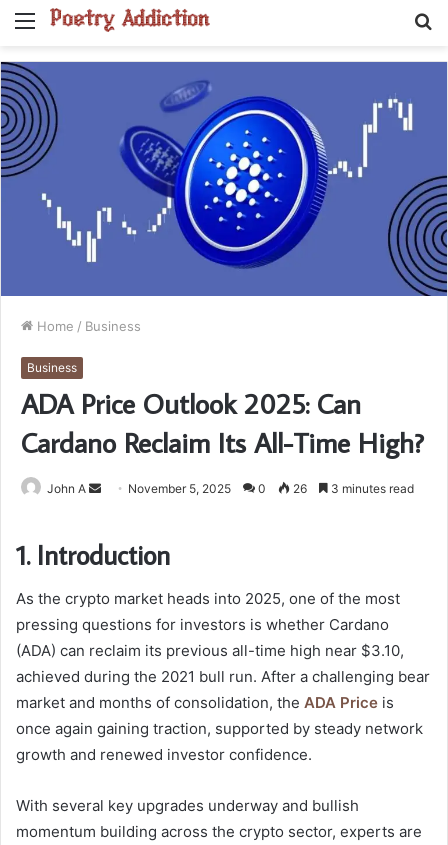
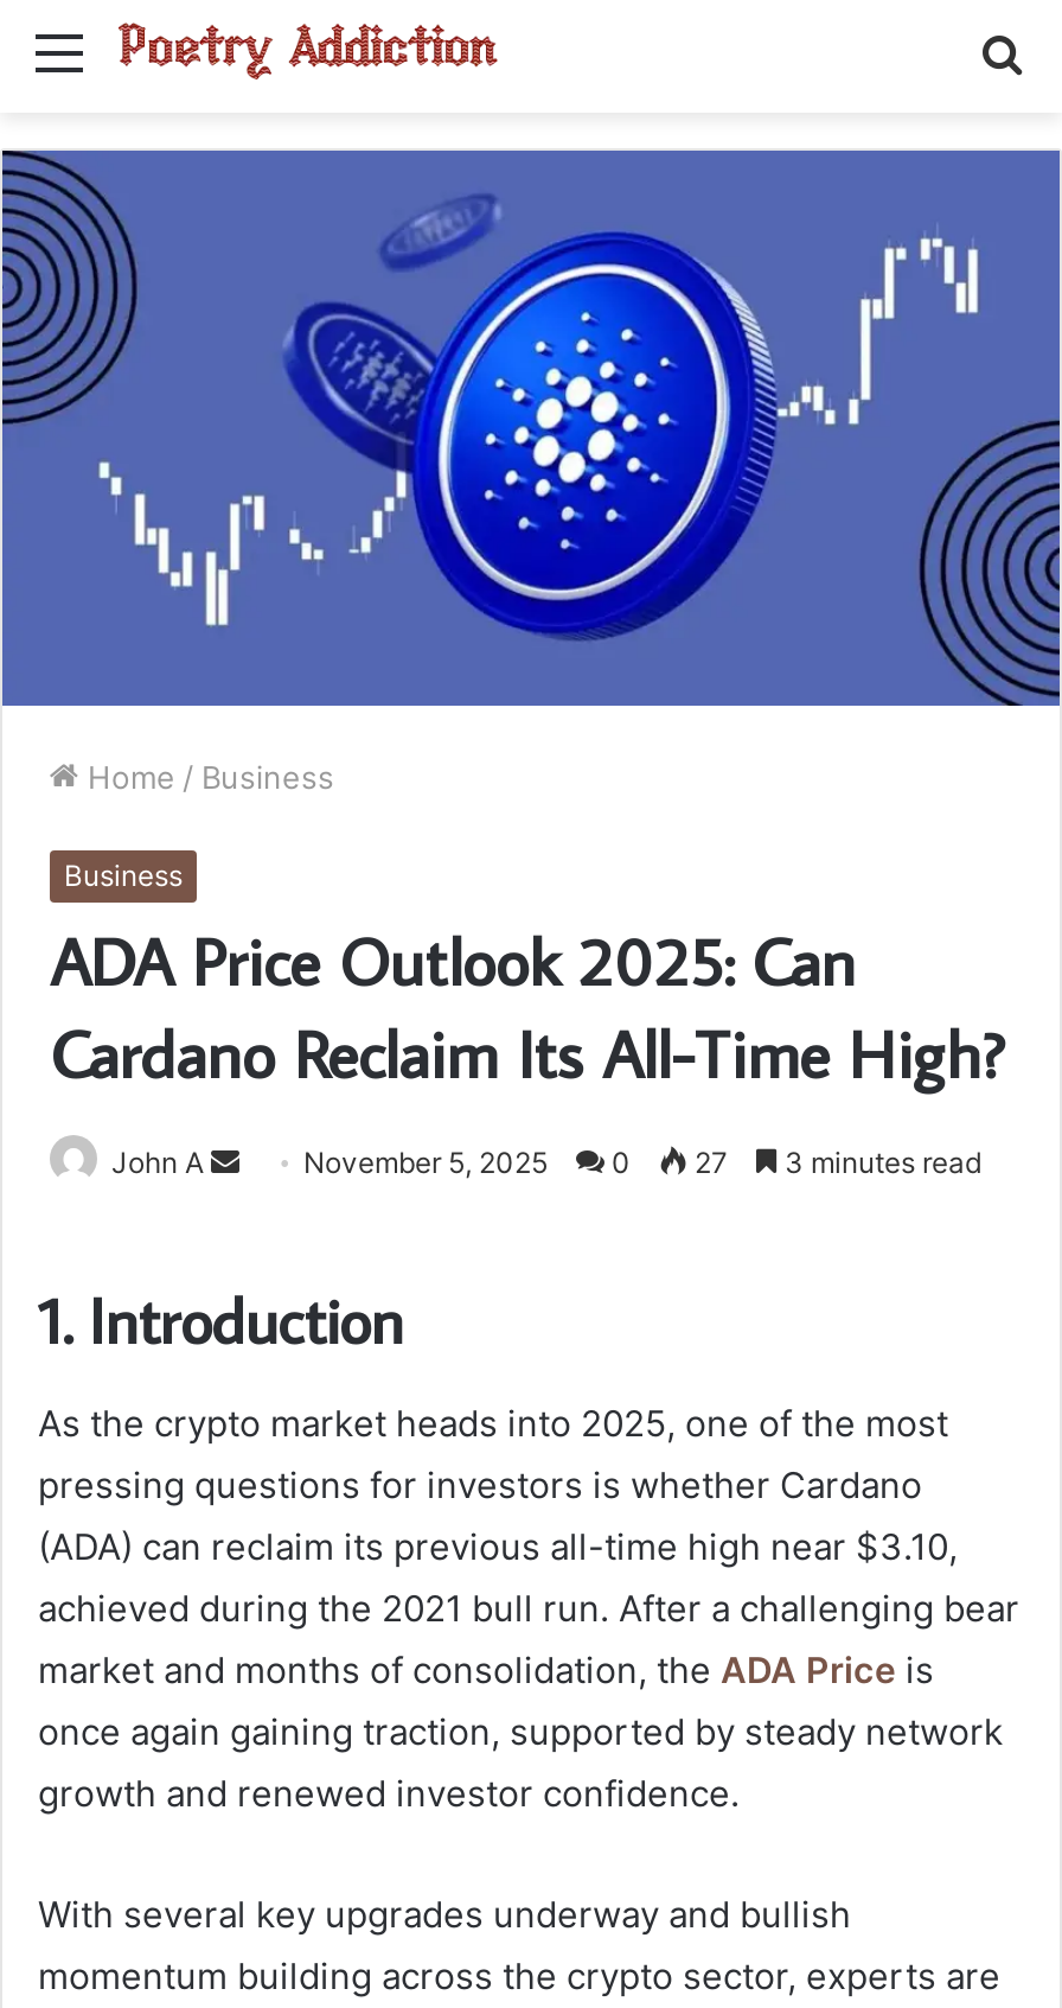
[290,481,307,496] 26 -> [687,1145,728,1180] 27

